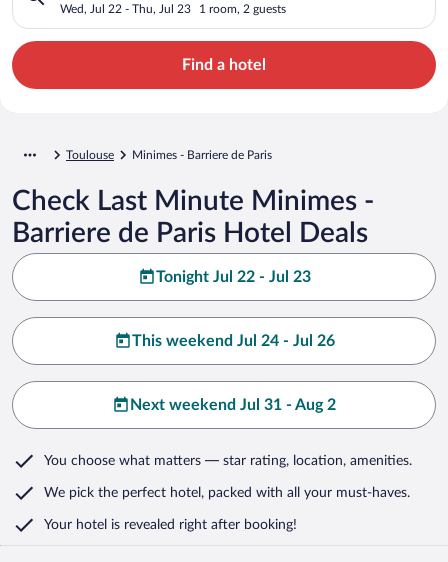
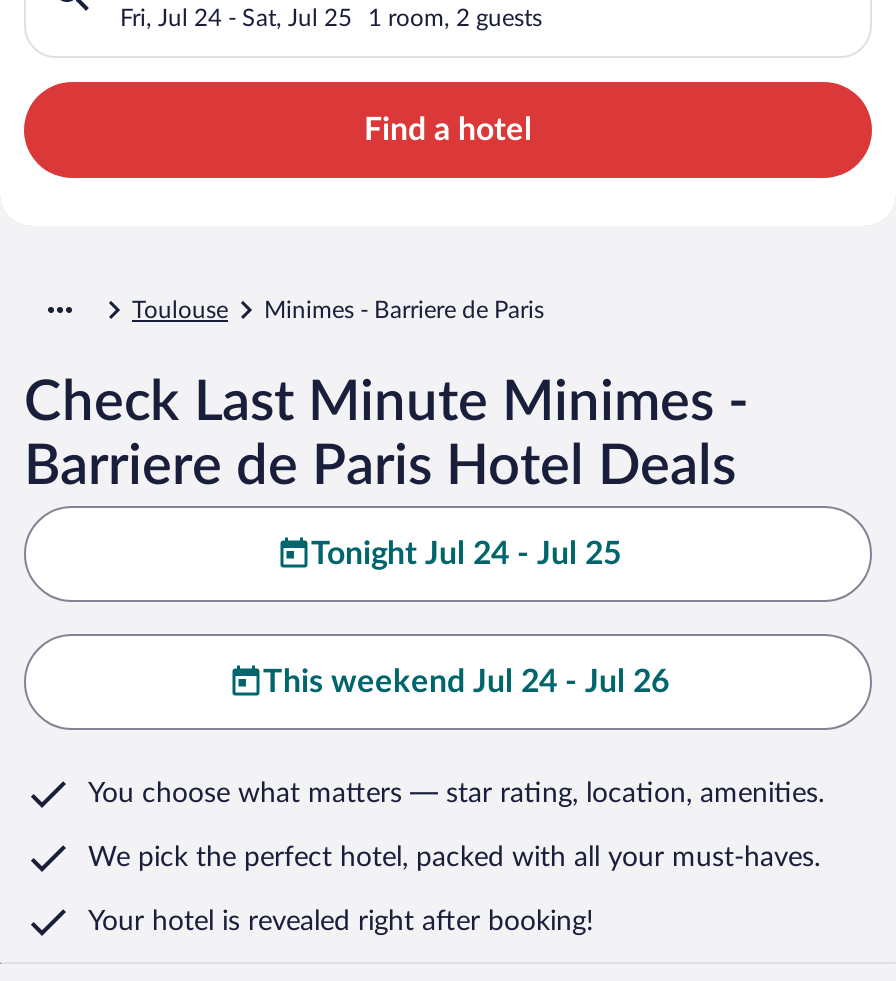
[60,3,191,15] Wed, Jul 22 - Thu, Jul 23 -> [120,5,352,29] Fri, Jul 24 - Sat, Jul 25
[155,269,310,285] Tonight Jul 22 - Jul 23 -> [311,537,621,569] Tonight Jul 24 - Jul 25
[130,397,336,413] Next weekend Jul 31 - Aug 2 -> none

